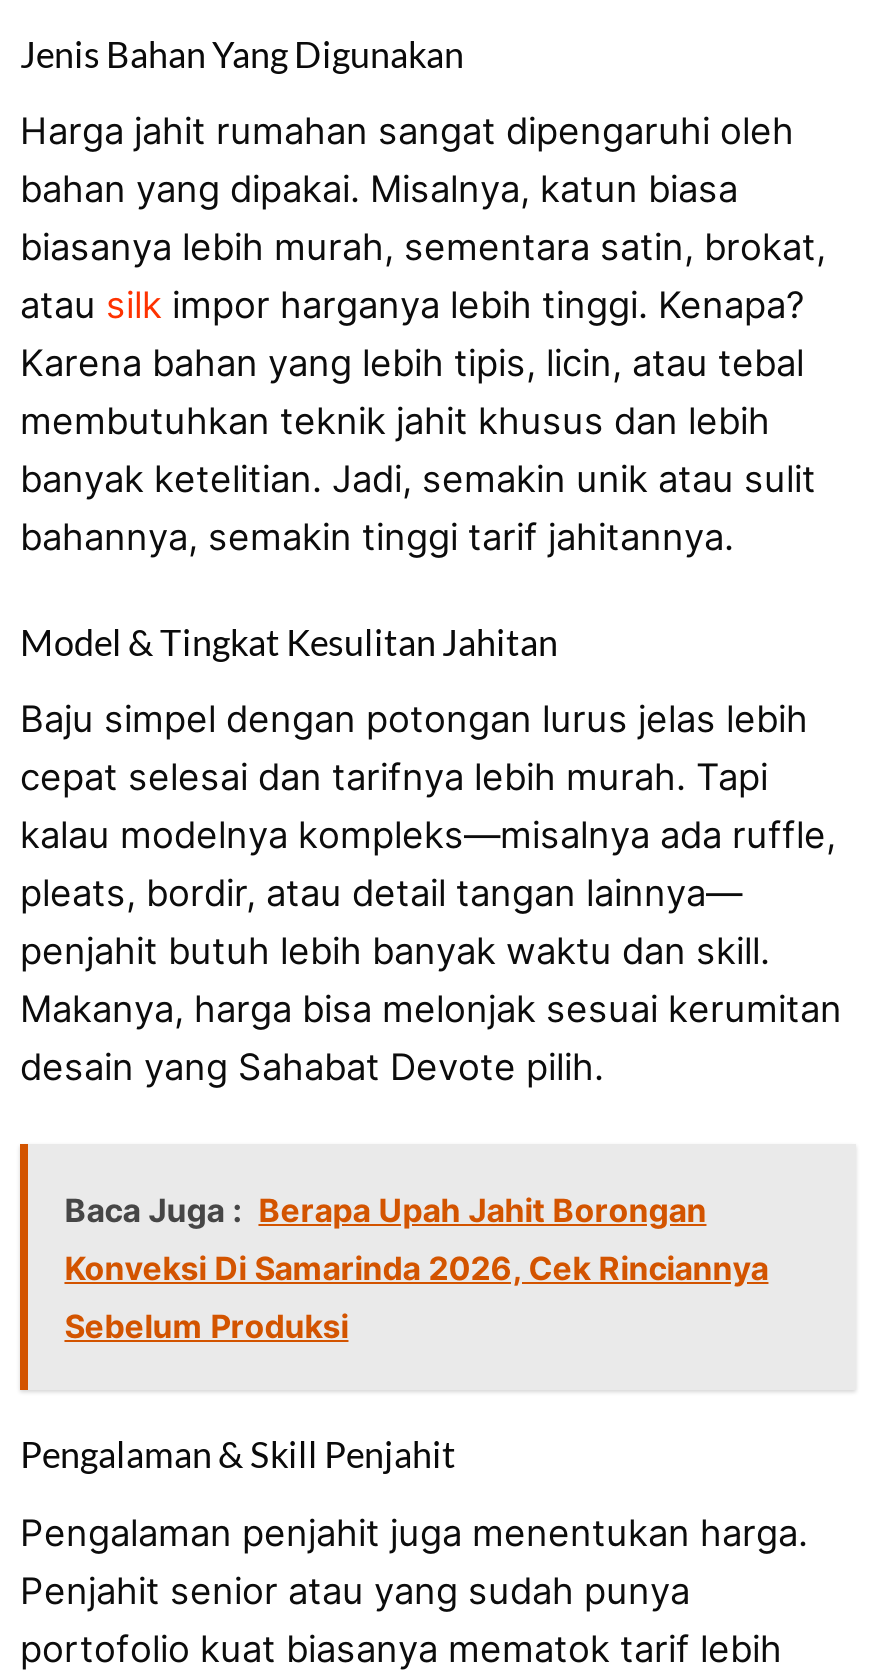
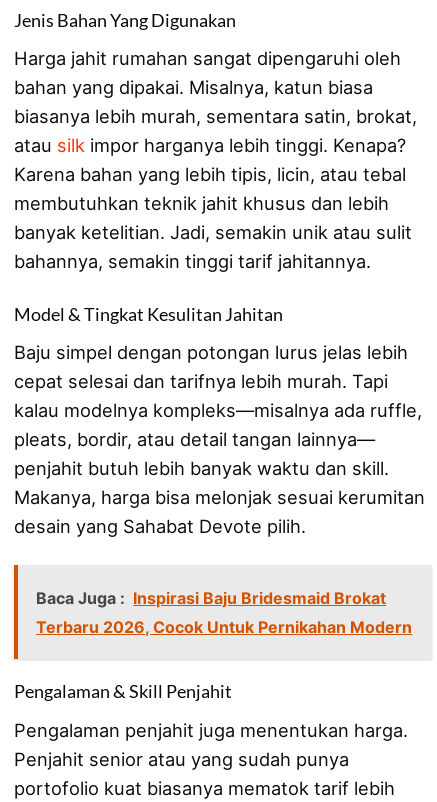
[64,1190,768,1346] Baca Juga : Berapa Upah Jahit Borongan | Konveksi Di Samarinda 2026, Cek Rinciannya | Sebelum Produksi -> [36,588,412,637] Baca Juga : Inspirasi Baju Bridesmaid Brokat | Terbaru 2026, Cocok Untuk Pernikahan Modern

